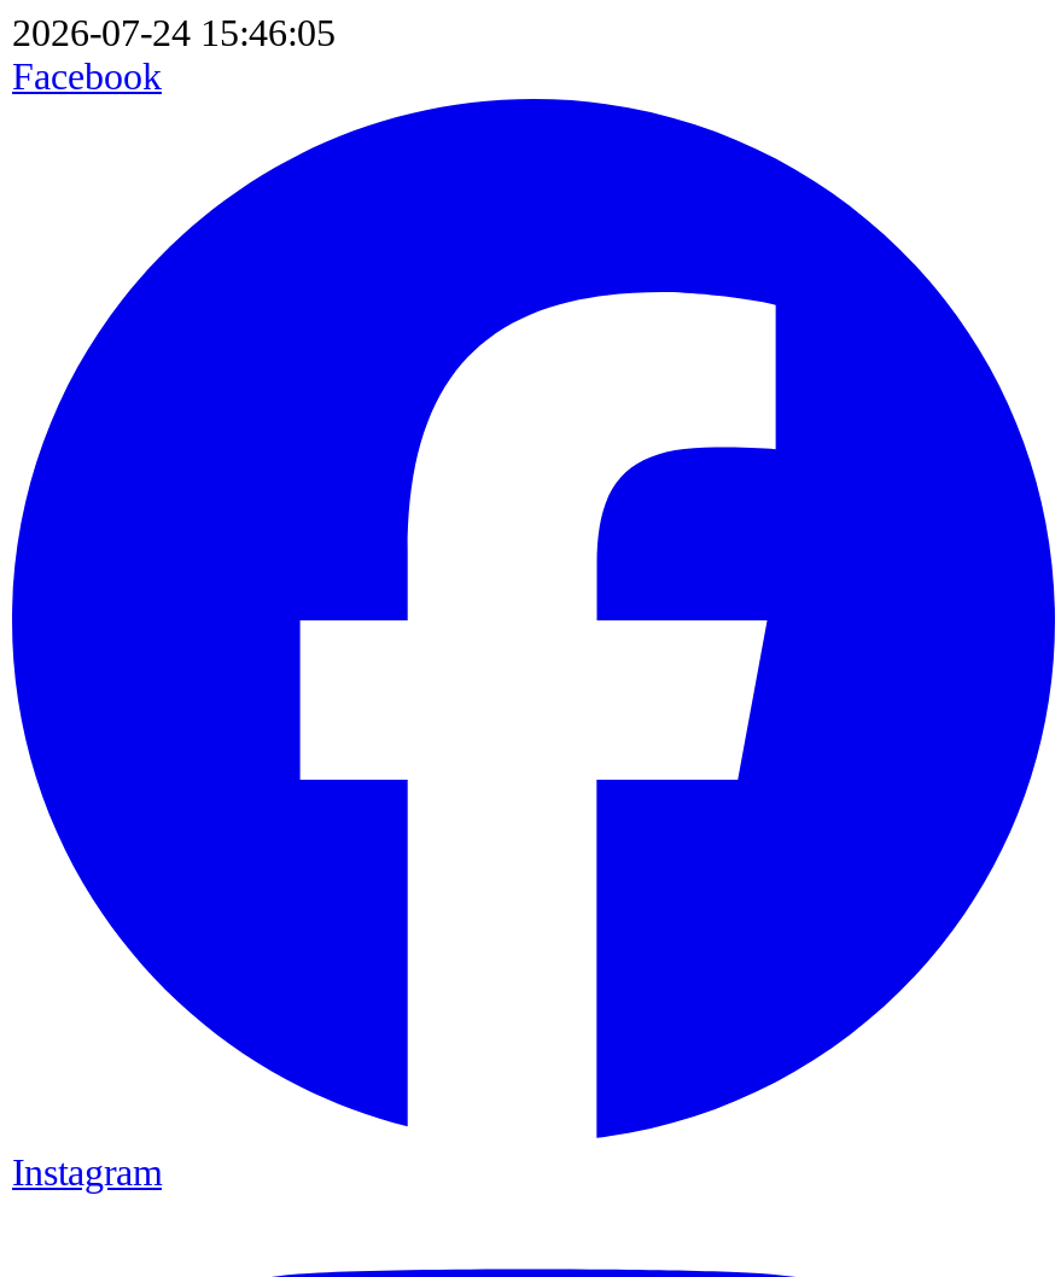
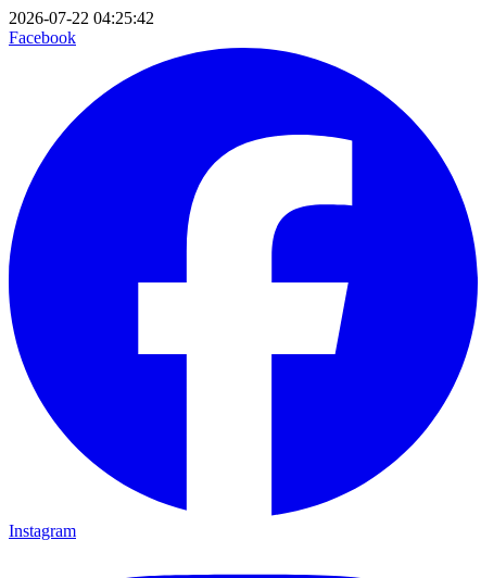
[12,12,336,53] 2026-07-24 15:46:05 -> [9,9,154,27] 2026-07-22 04:25:42

